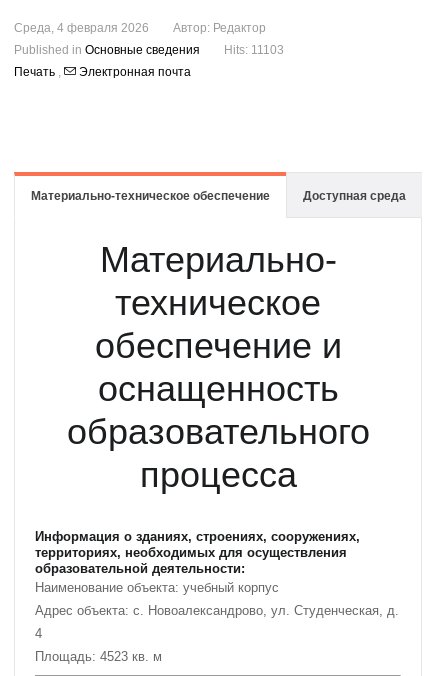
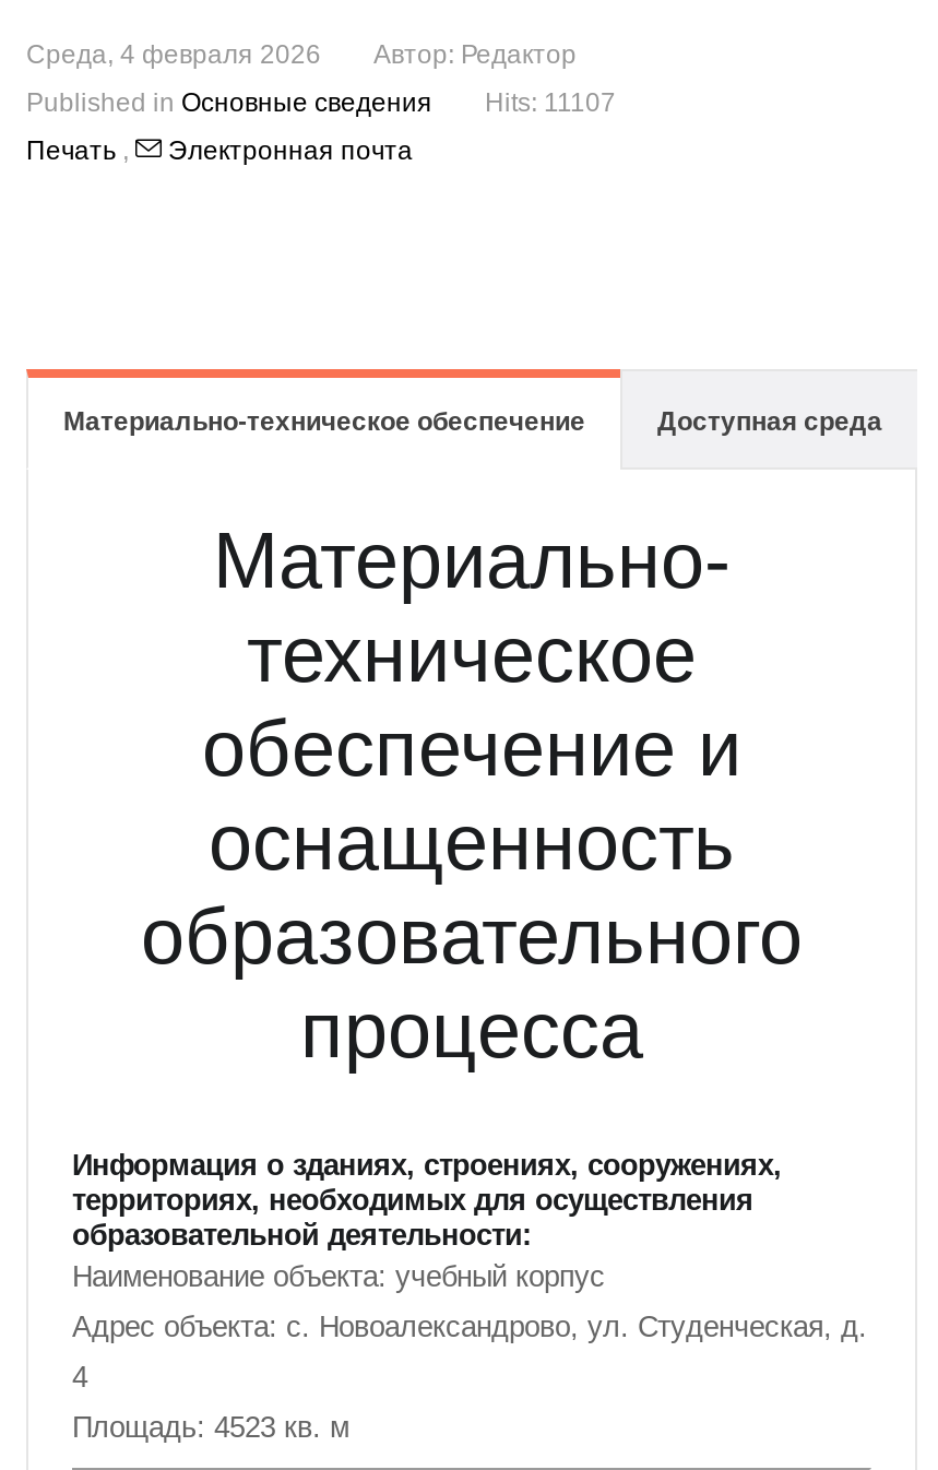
[14,43,284,57] Published in Основные сведения Hits: 11103 -> [26,87,616,118] Published in Основные сведения Hits: 11107

